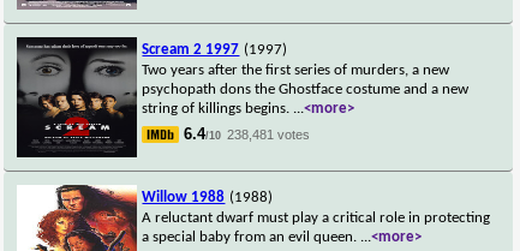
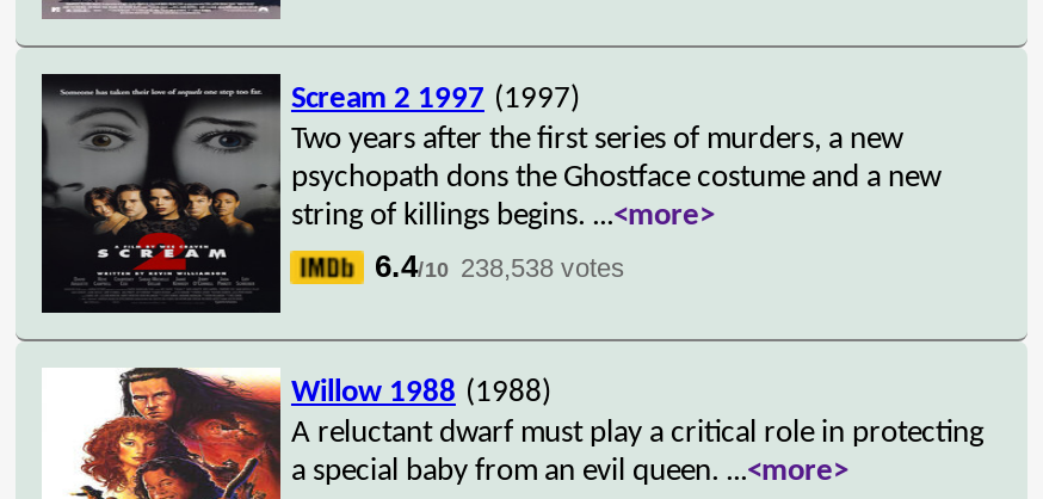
[184,125,310,143] 6.4/10 238,481 votes -> [375,248,625,283] 6.4/10 238,538 votes

